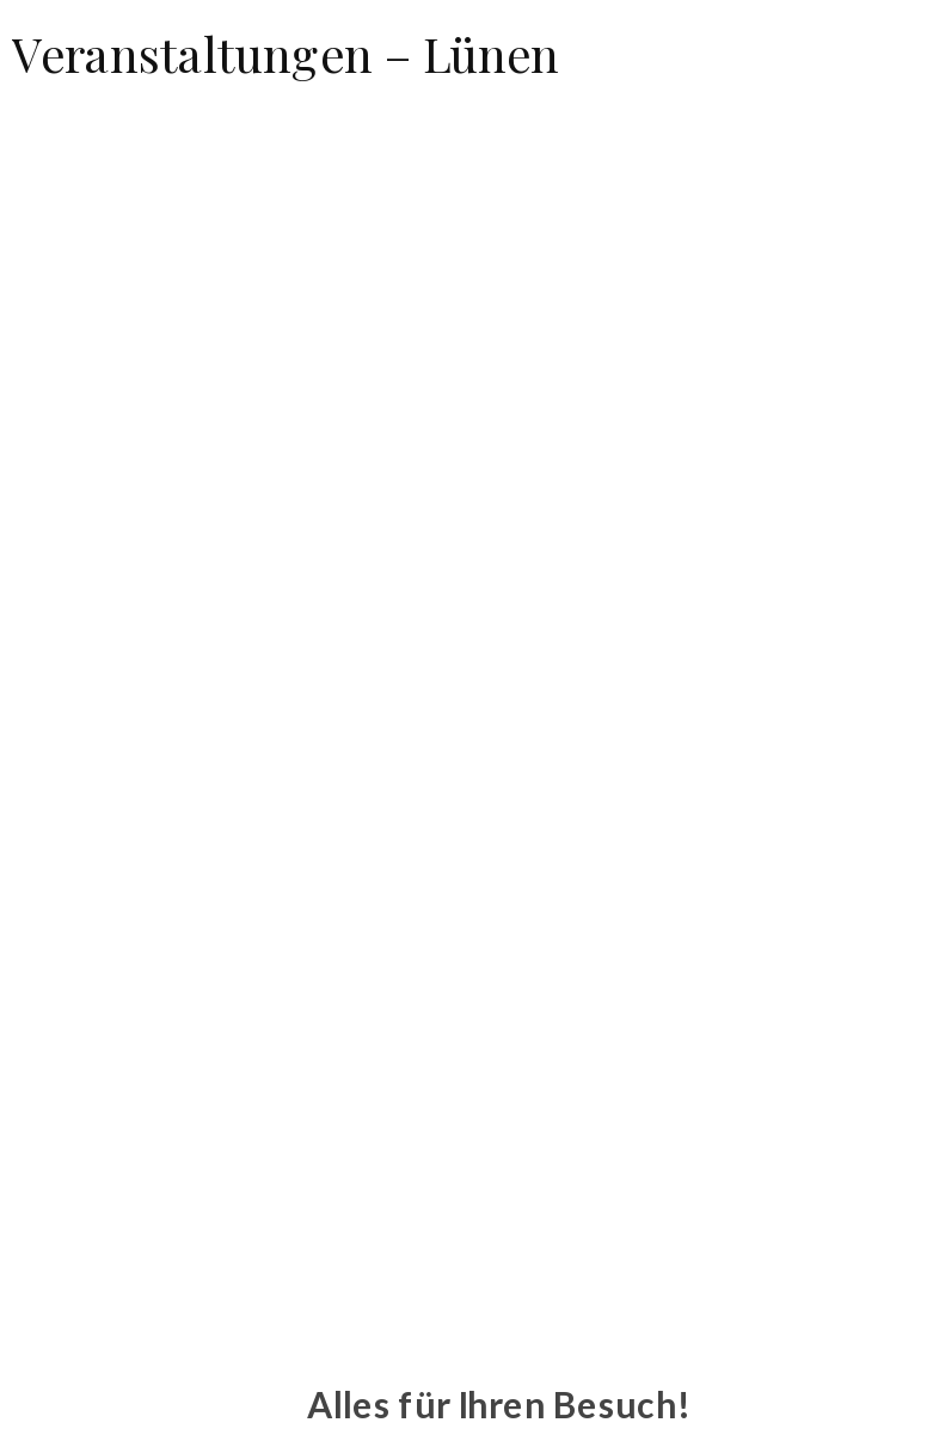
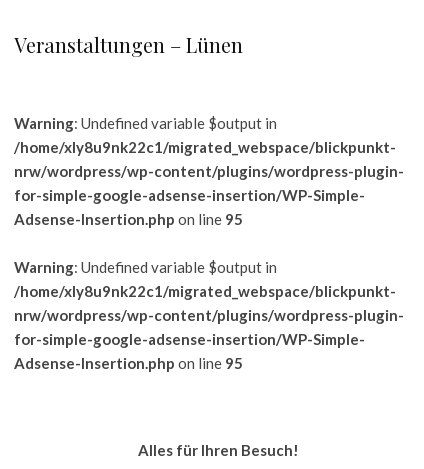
none -> [14,114,404,372] Warning: Undefined variable $output in | /home/xly8u9nk22c1/migrated_webspace/blickpunkt- | nrw/wordpress/wp-content/plugins/wordpress-plugin- | for-simple-google-adsense-insertion/WP-Simple- | Adsense-Insertion.php on line 95 | Warning: Undefined variable $output in | /home/xly8u9nk22c1/migrated_webspace/blickpunkt- | nrw/wordpress/wp-content/plugins/wordpress-plugin- | for-simple-google-adsense-insertion/WP-Simple- | Adsense-Insertion.php on line 95

